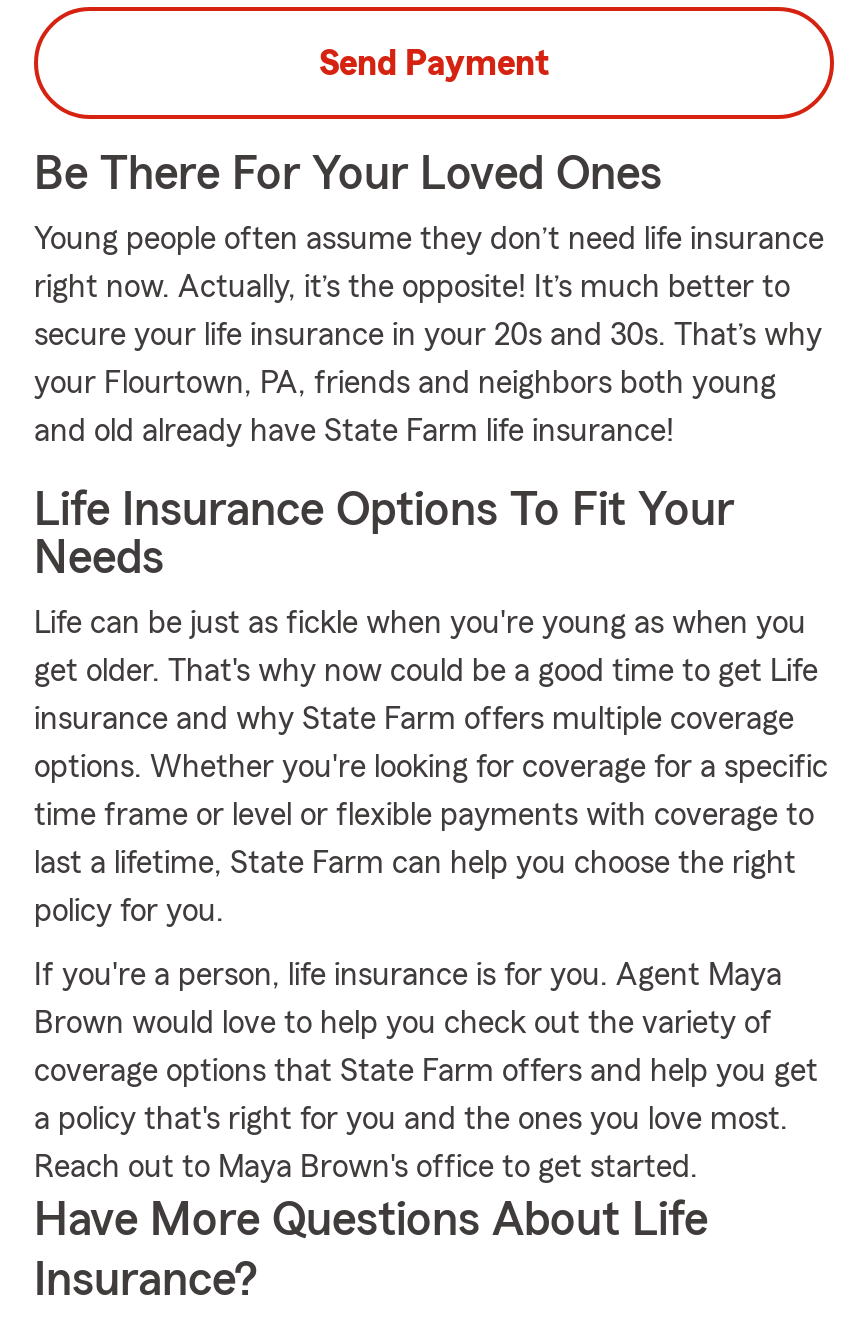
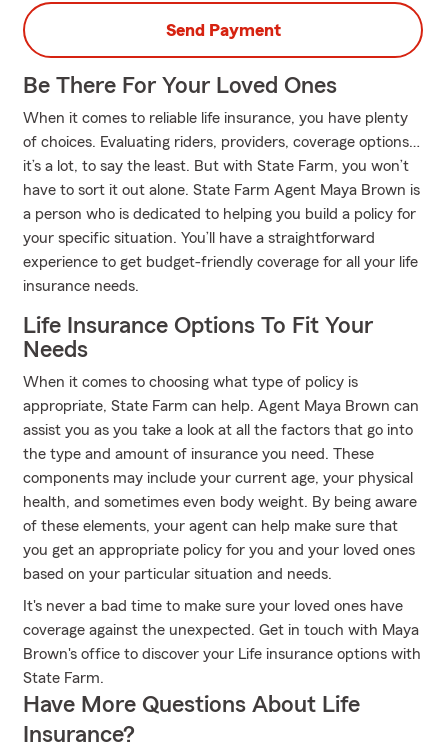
[34,223,824,447] Young people often assume they don’t need life insurance | right now. Actually, it’s the opposite! It’s much better to | secure your life insurance in your 20s and 30s. That’s why | your Flourtown, PA, friends and neighbors both young | and old already have State Farm life insurance! -> [23,110,420,294] When it comes to reliable life insurance, you have plenty | of choices. Evaluating riders, providers, coverage options… | it’s a lot, to say the least. But with State Farm, you won’t | have to sort it out alone. State Farm Agent Maya Brown is | a person who is dedicated to helping you build a policy for | your specific situation. You’ll have a straightforward | experience to get budget-friendly coverage for all your life | insurance needs.
[34,607,828,1183] Life can be just as fickle when you're young as when you | get older. That's why now could be a good time to get Life | insurance and why State Farm offers multiple coverage | options. Whether you're looking for coverage for a specific | time frame or level or flexible payments with coverage to | last a lifetime, State Farm can help you choose the right | policy for you. | If you're a person, life insurance is for you. Agent Maya | Brown would love to help you check out the variety of | coverage options that State Farm offers and help you get | a policy that's right for you and the ones you love most. | Reach out to Maya Brown's office to get started. -> [23,374,421,686] When it comes to choosing what type of policy is | appropriate, State Farm can help. Agent Maya Brown can | assist you as you take a look at all the factors that go into | the type and amount of insurance you need. These | components may include your current age, your physical | health, and sometimes even body weight. By being aware | of these elements, your agent can help make sure that | you get an appropriate policy for you and your loved ones | based on your particular situation and needs. | It's never a bad time to make sure your loved ones have | coverage against the unexpected. Get in touch with Maya | Brown's office to discover your Life insurance options with | State Farm.

